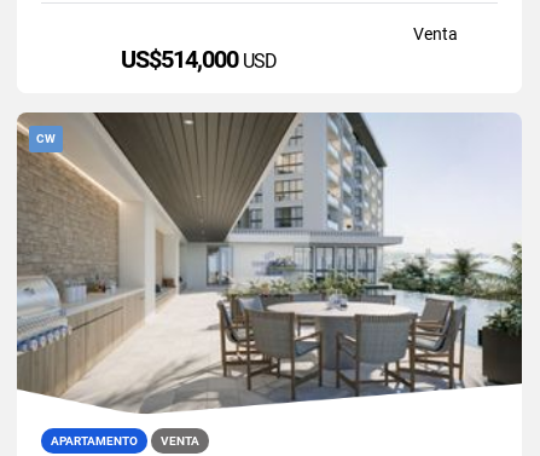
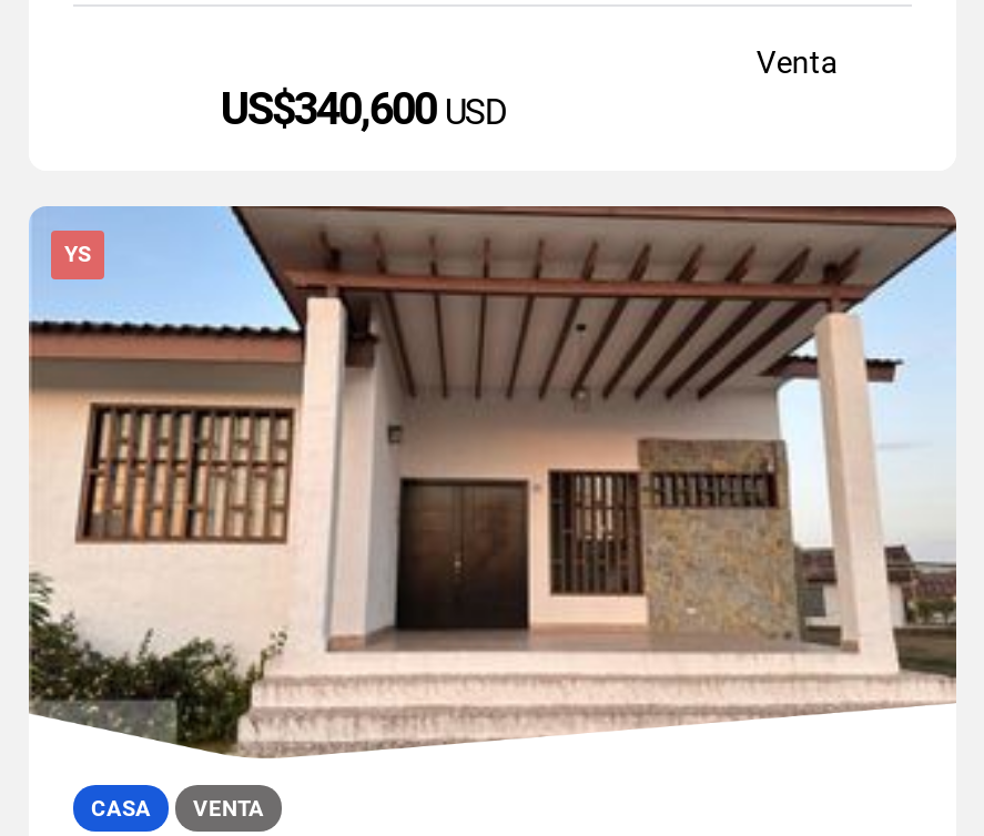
[121,45,277,74] US$514,000 USD -> [220,82,507,135] US$340,600 USD
[16,111,523,412] [image] | CW -> [29,204,958,758] [image] | YS
[51,434,138,447] APARTAMENTO -> [91,796,151,820] CASA

